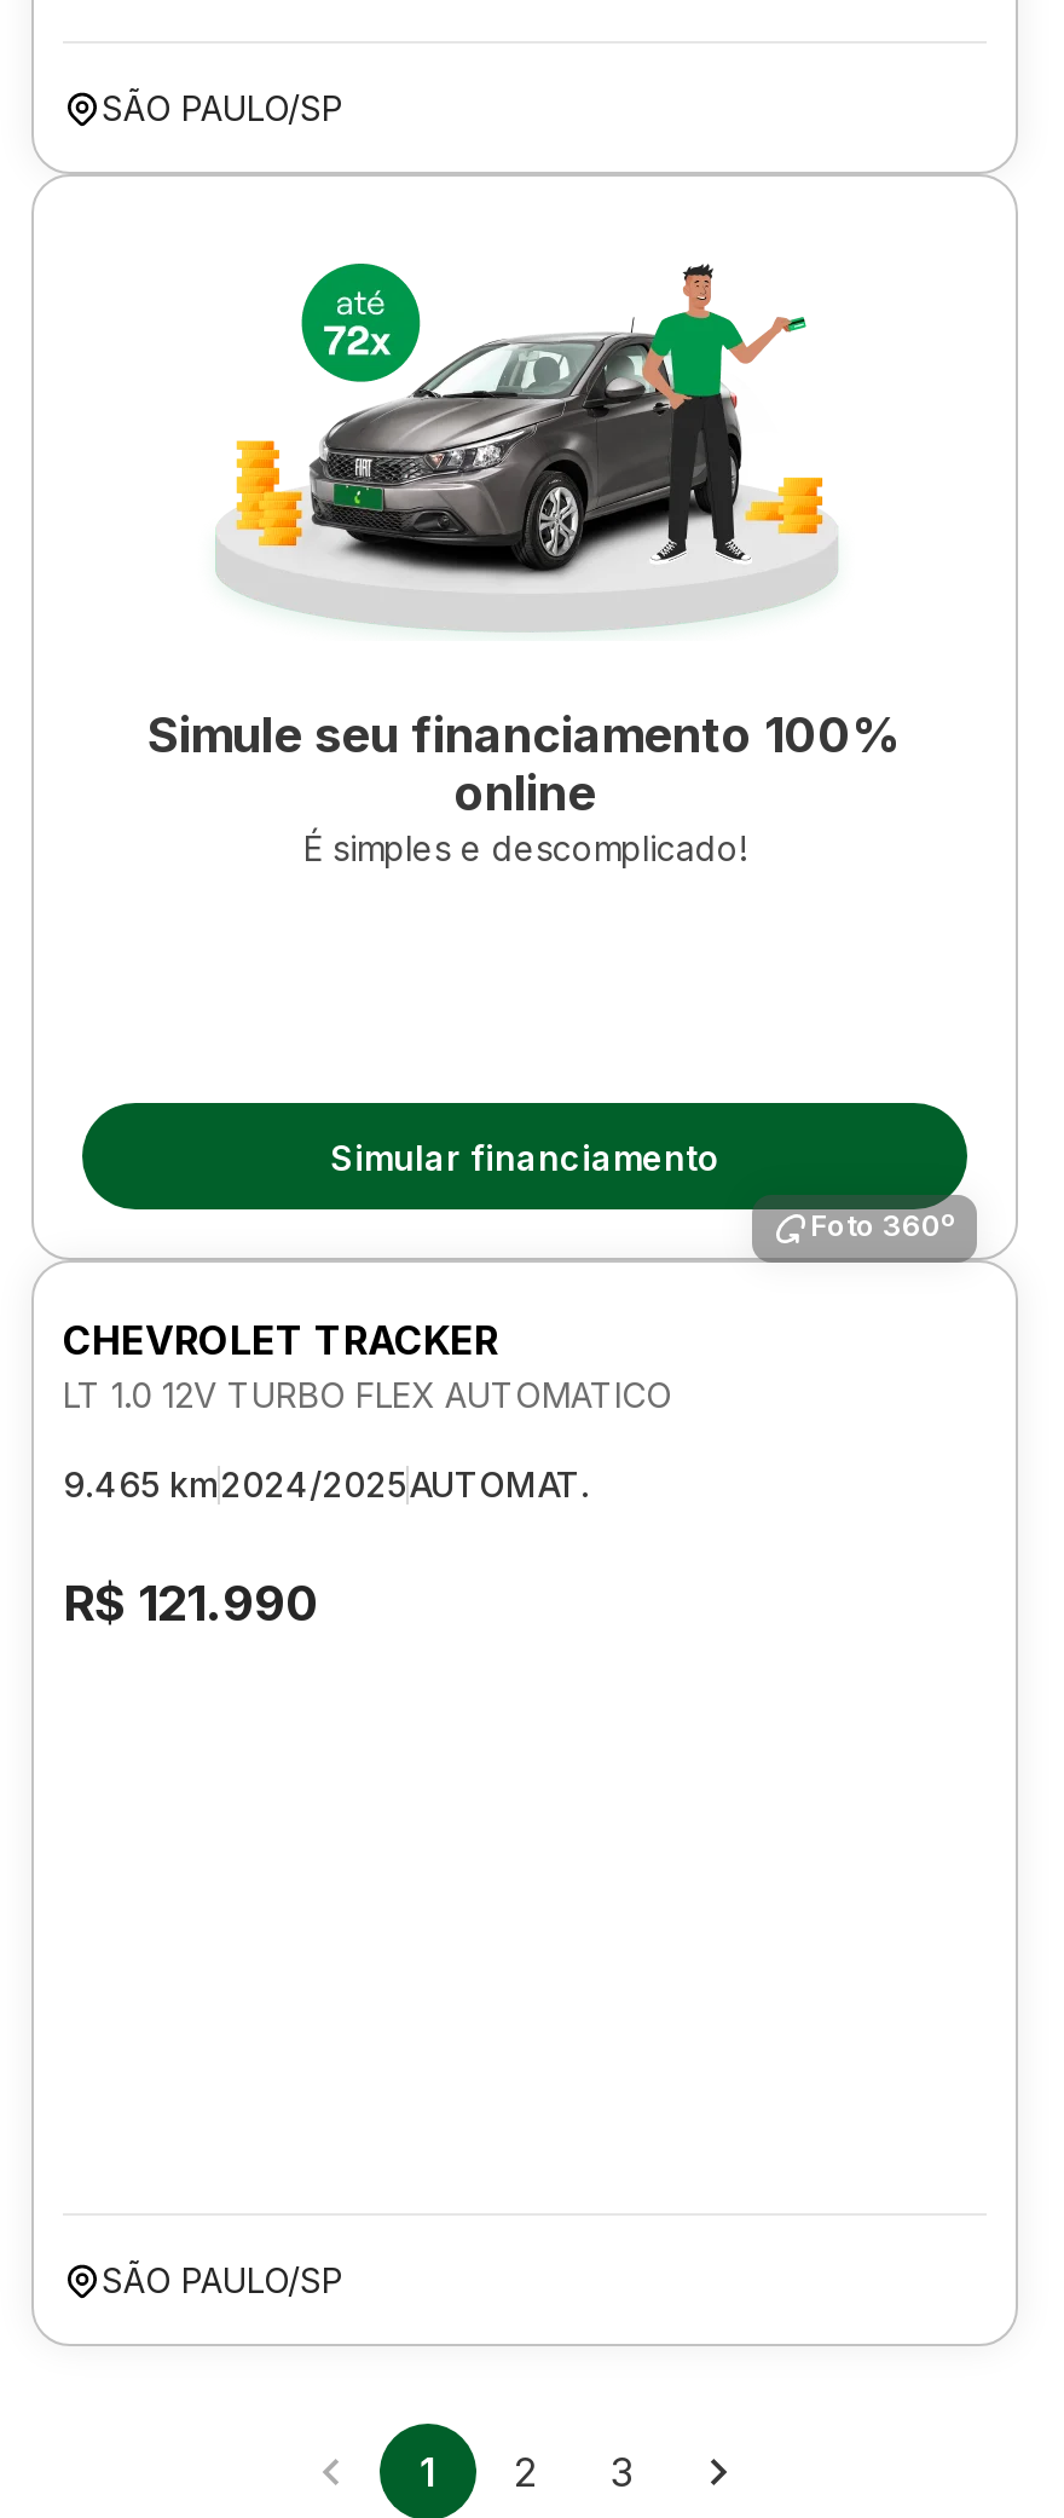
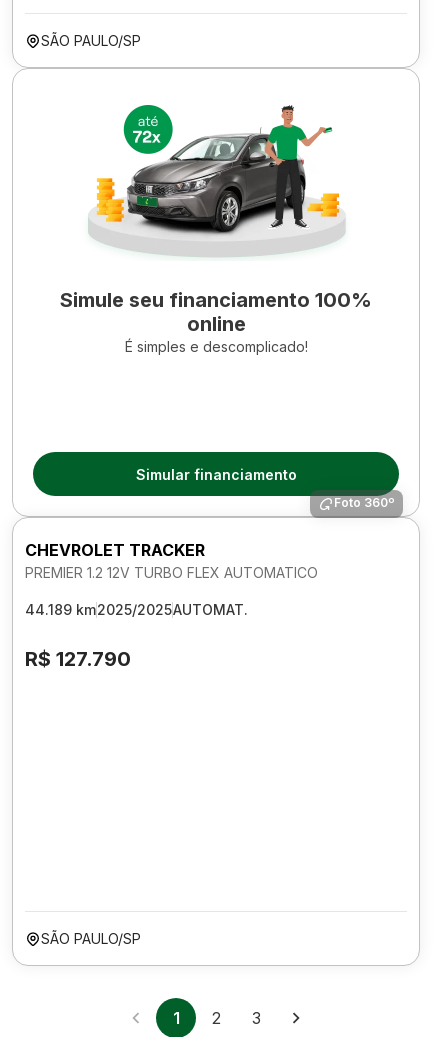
[63,1374,672,1415] LT 1.0 12V TURBO FLEX AUTOMATICO -> [25,564,318,581] PREMIER 1.2 12V TURBO FLEX AUTOMATICO
[63,1463,590,1505] 9.465 km2024/2025AUTOMAT. -> [25,601,248,618] 44.189 km2025/2025AUTOMAT.
[63,1575,319,1633] R$ 121.990 -> [25,647,131,671] R$ 127.790

